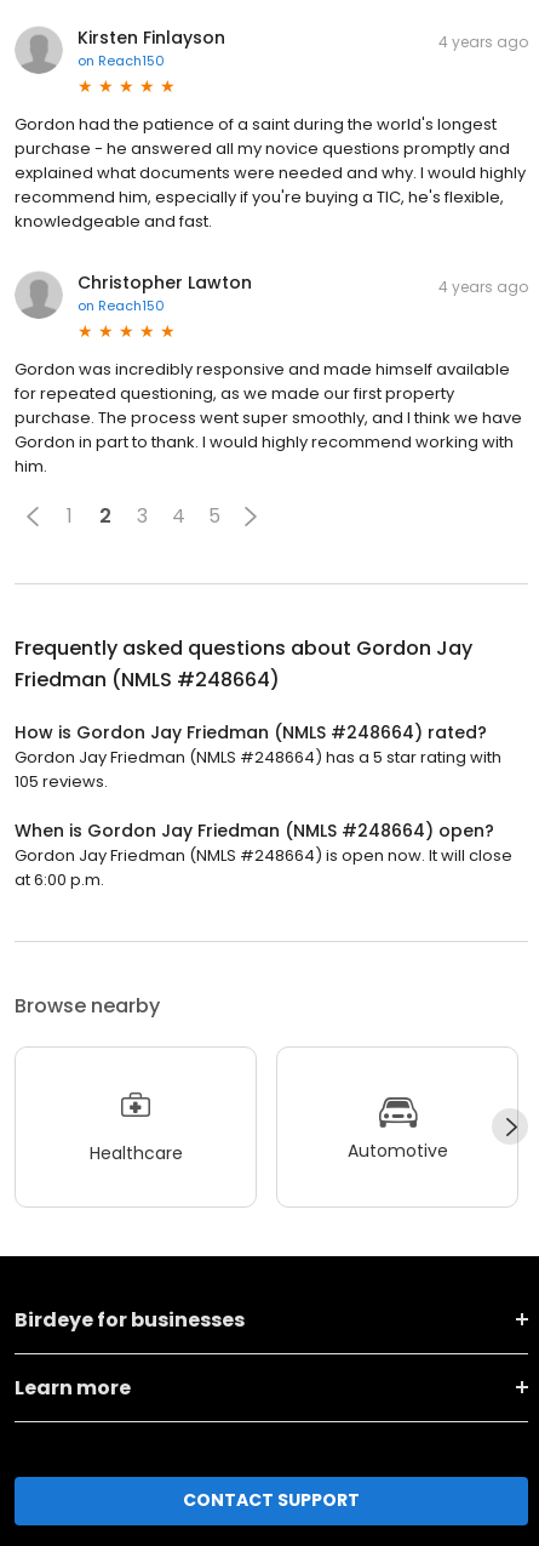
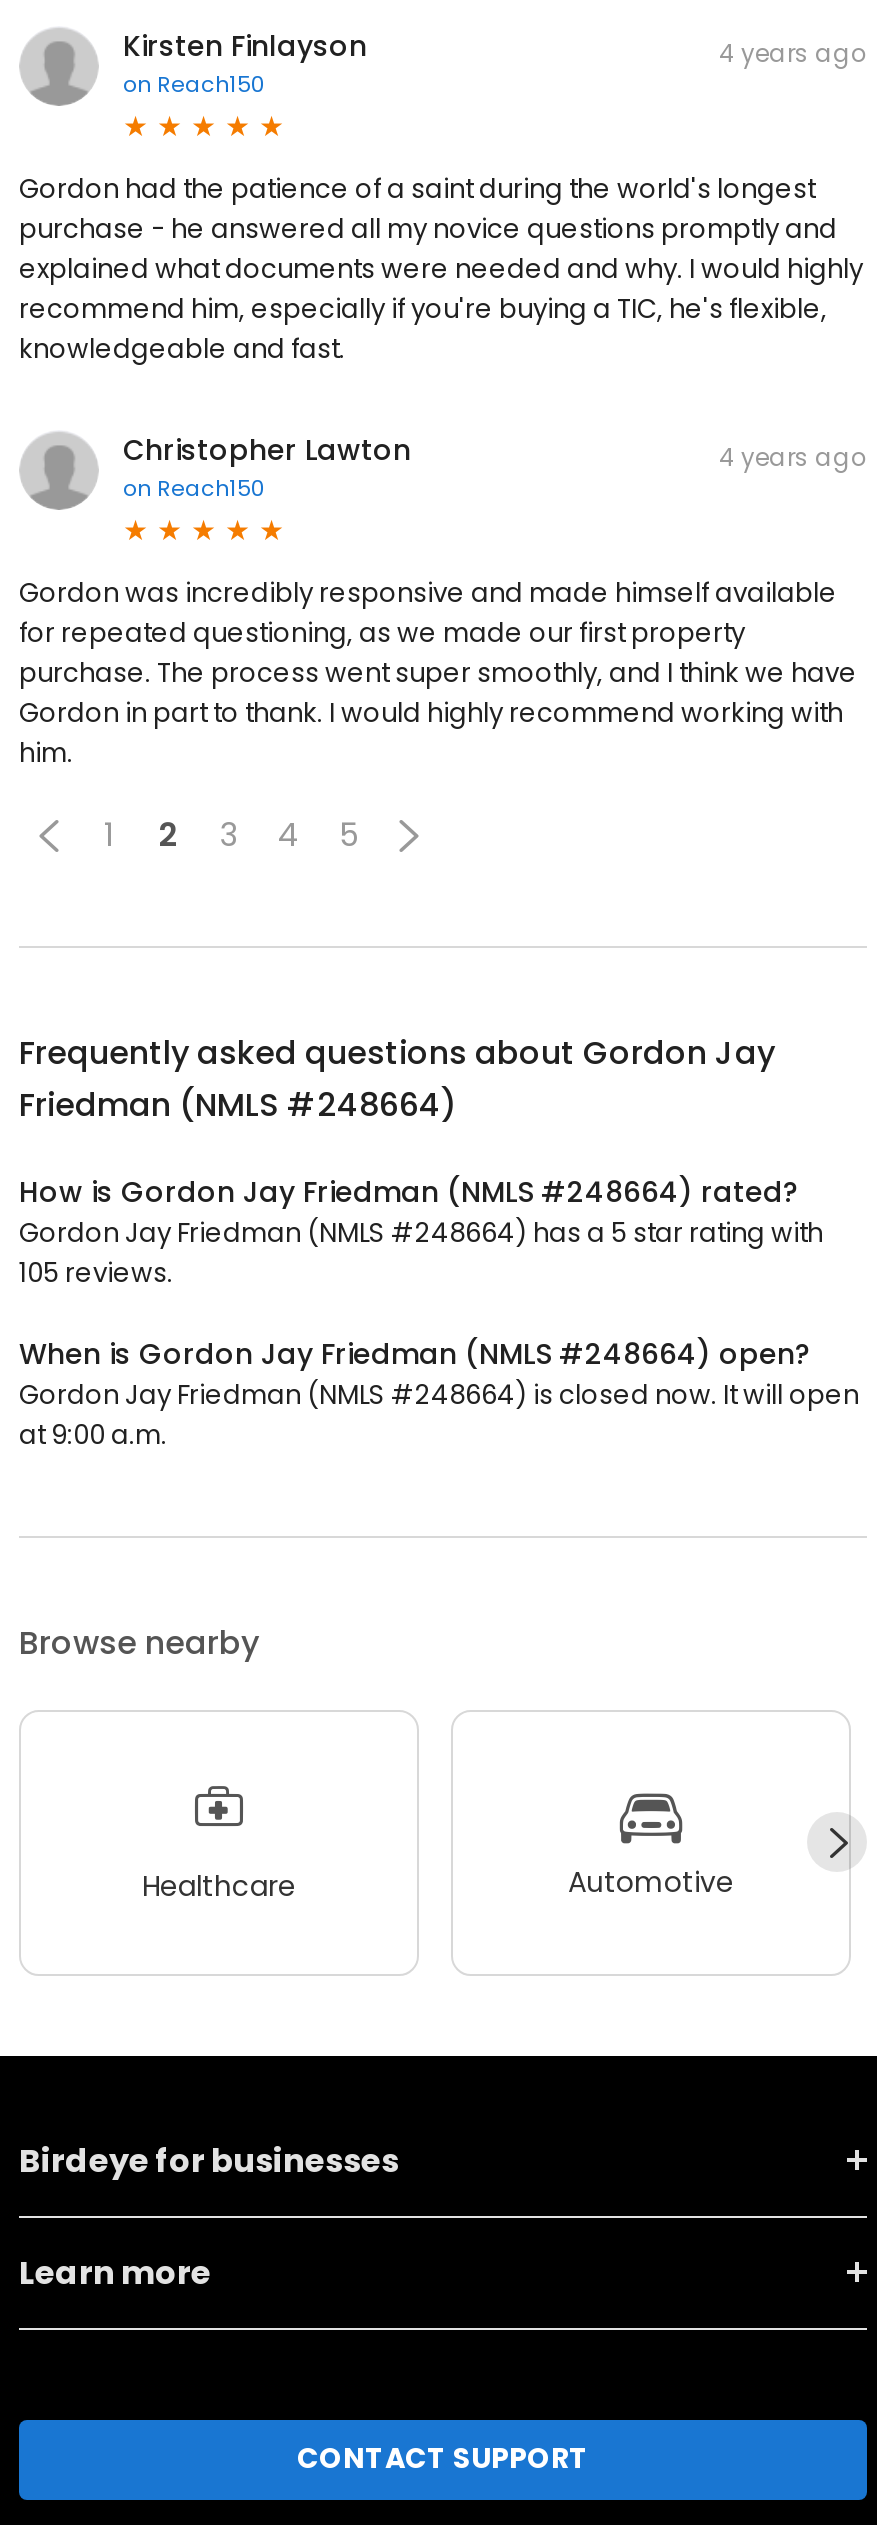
[15,844,512,867] Gordon Jay Friedman (NMLS #248664) is open now. It will close -> [19,1376,859,1414] Gordon Jay Friedman (NMLS #248664) is closed now. It will open
[15,868,104,891] at 6:00 p.m. -> [19,1416,167,1454] at 9:00 a.m.

